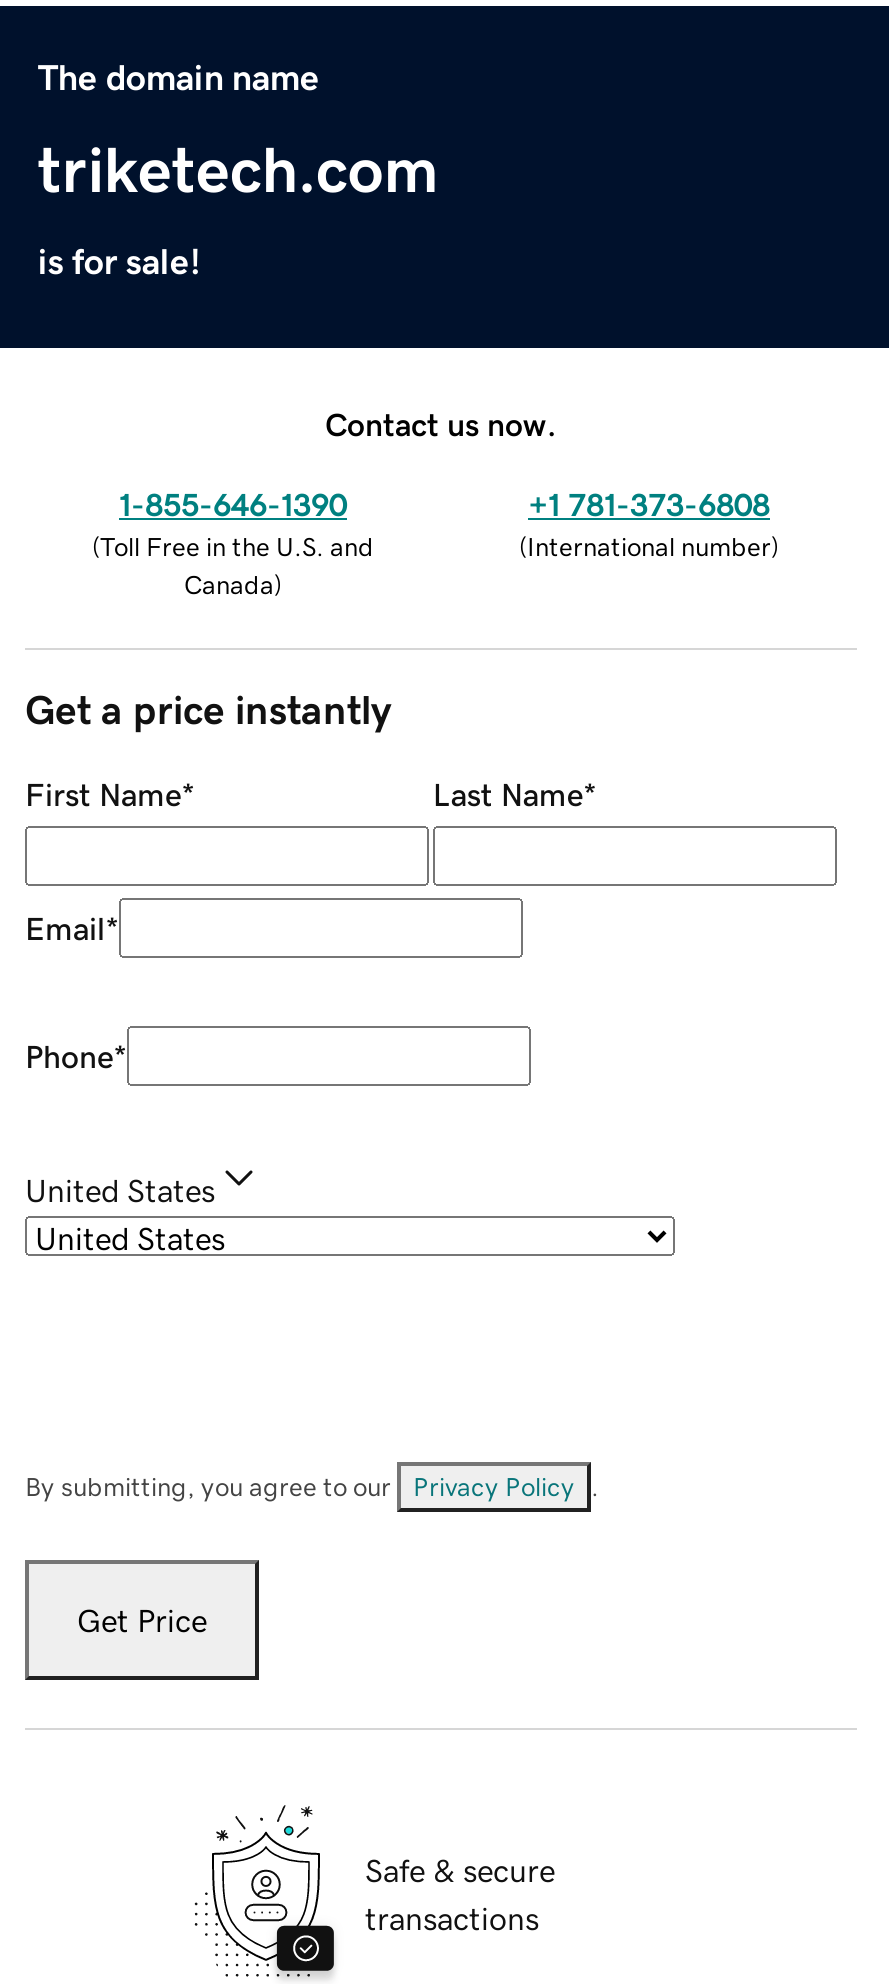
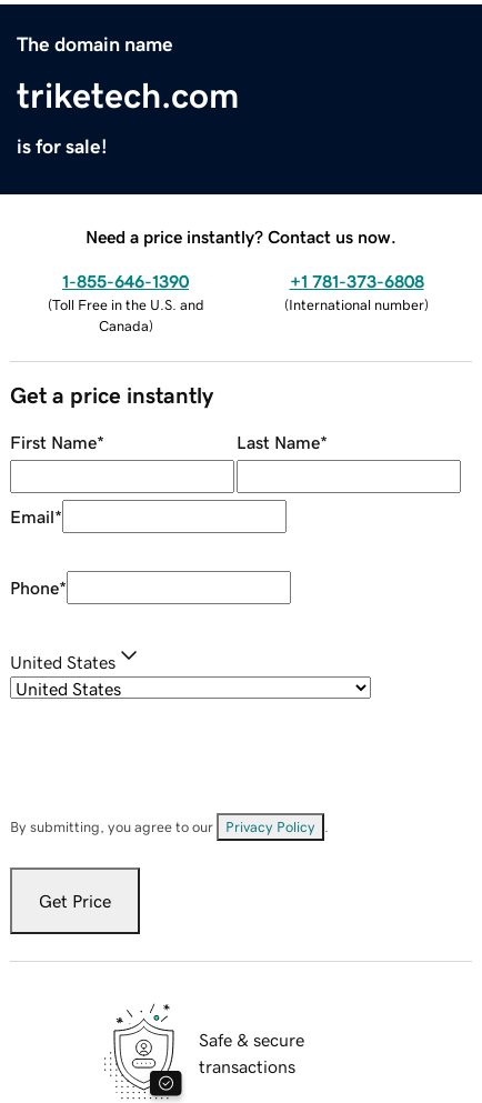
[325,407,557,439] Contact us now. -> [86,227,396,245] Need a price instantly? Contact us now.

